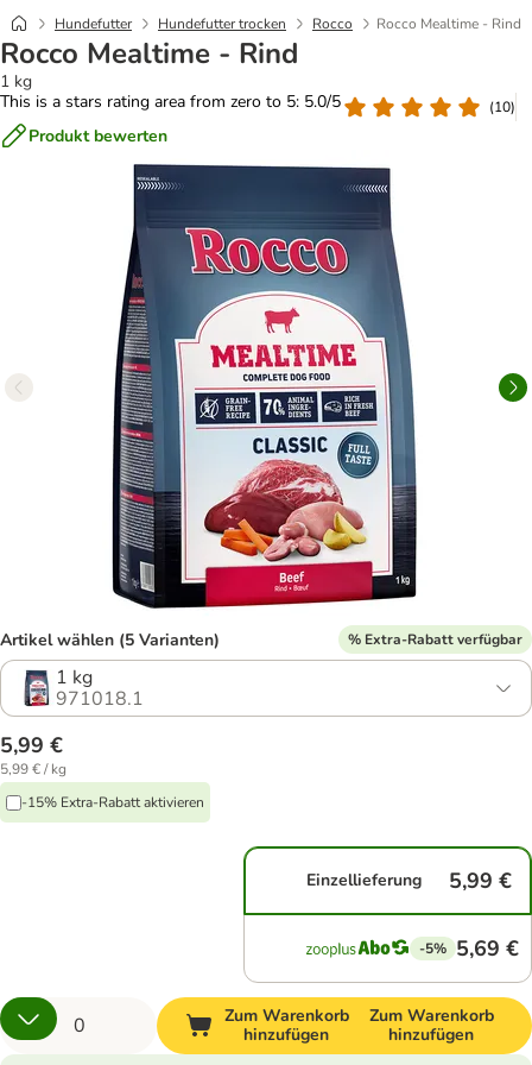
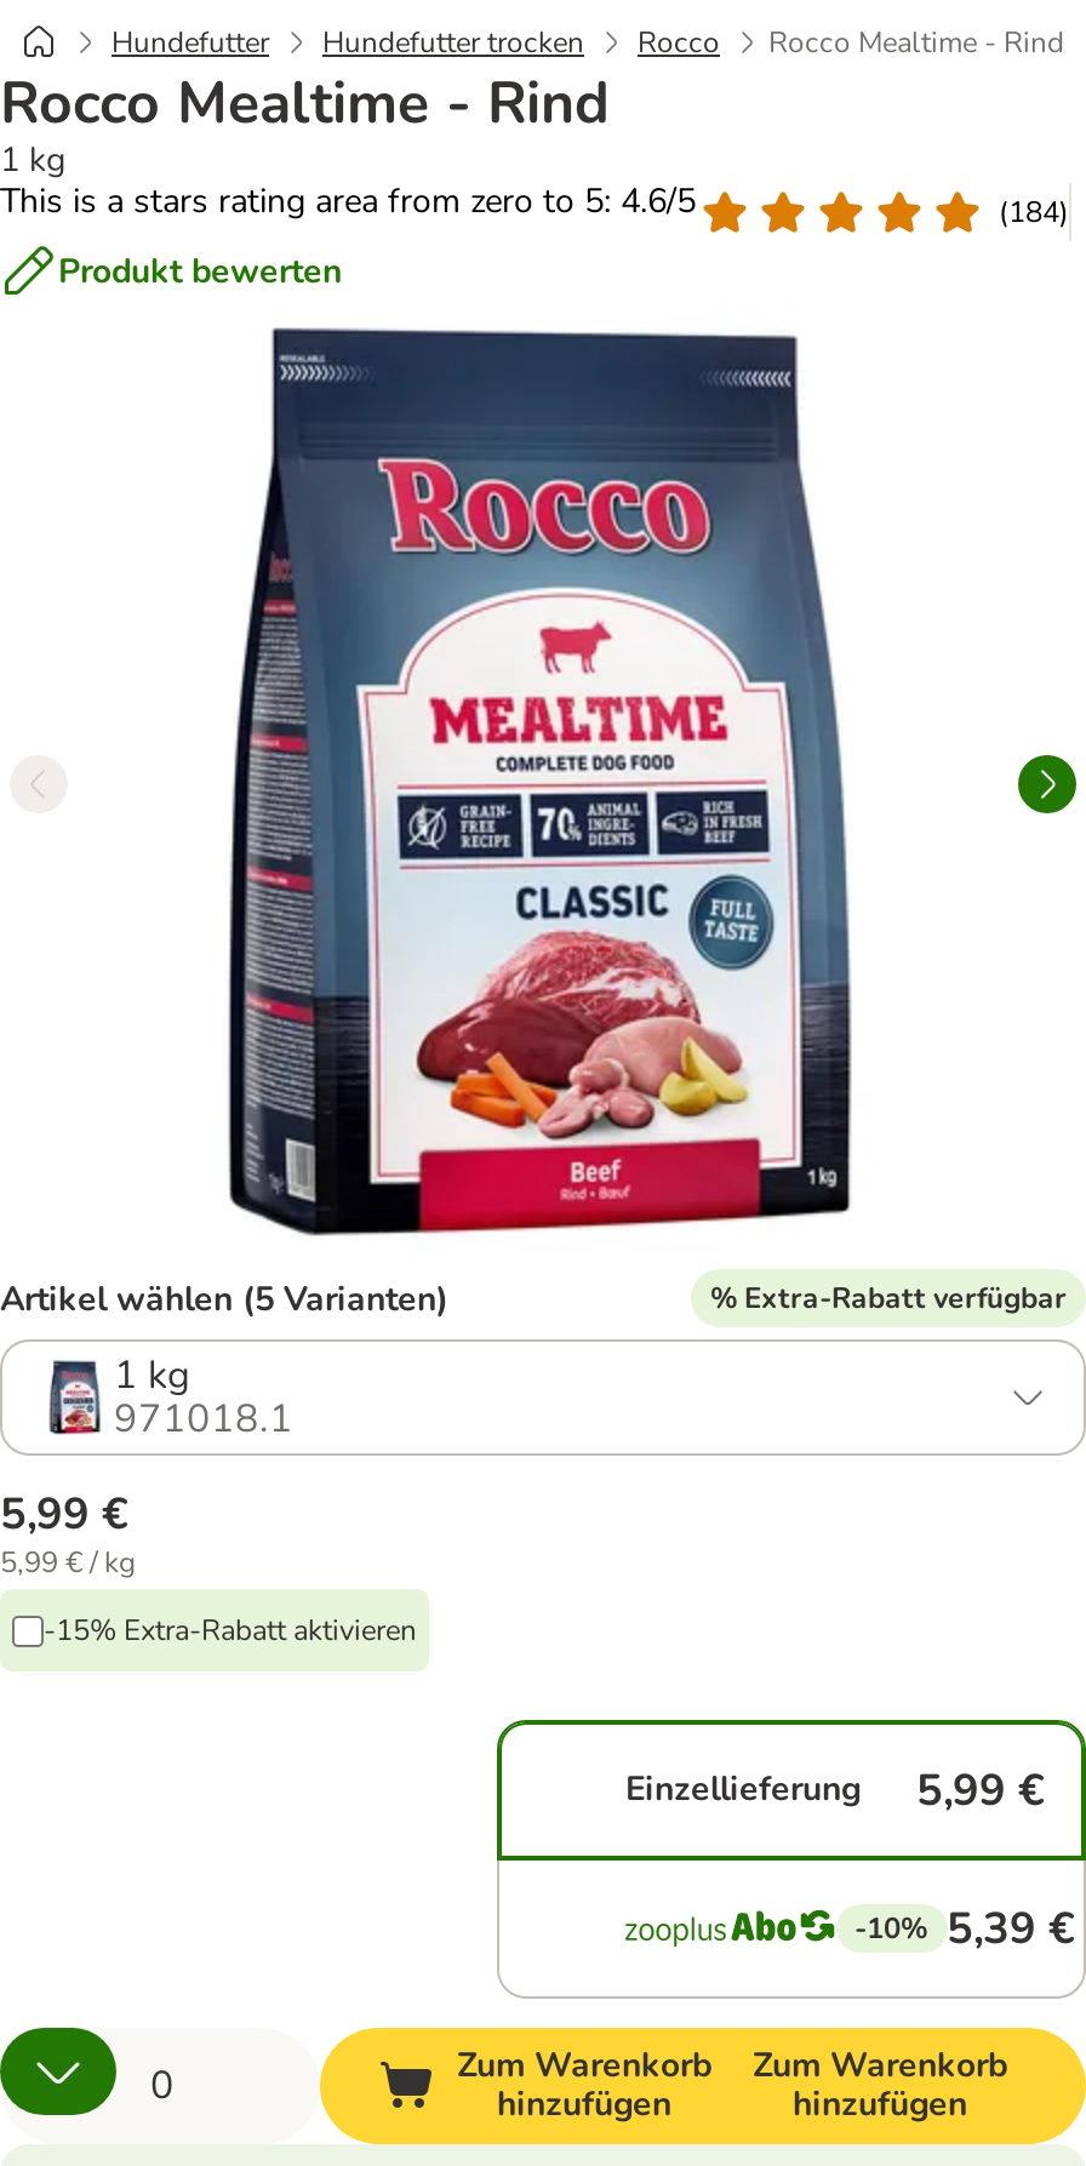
[0,90,341,113] This is a stars rating area from zero to 5: 5.0/5 -> [0,178,696,224] This is a stars rating area from zero to 5: 4.6/5
[489,97,515,116] (10) -> [999,192,1069,230] (184)
[419,934,518,963] -5% 5,69 € -> [854,1899,1075,1958] -10% 5,39 €

